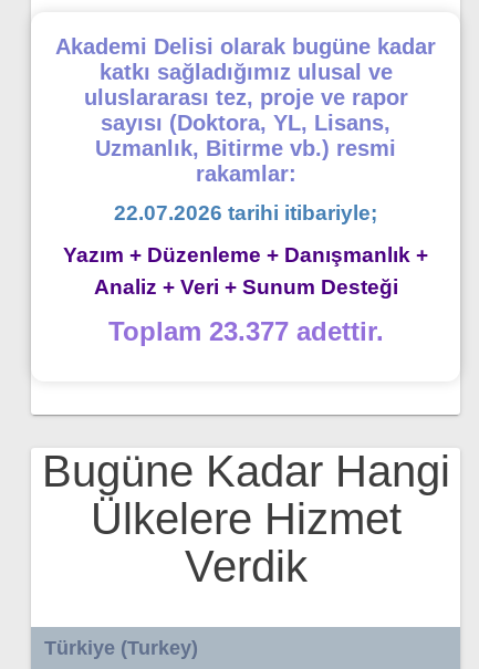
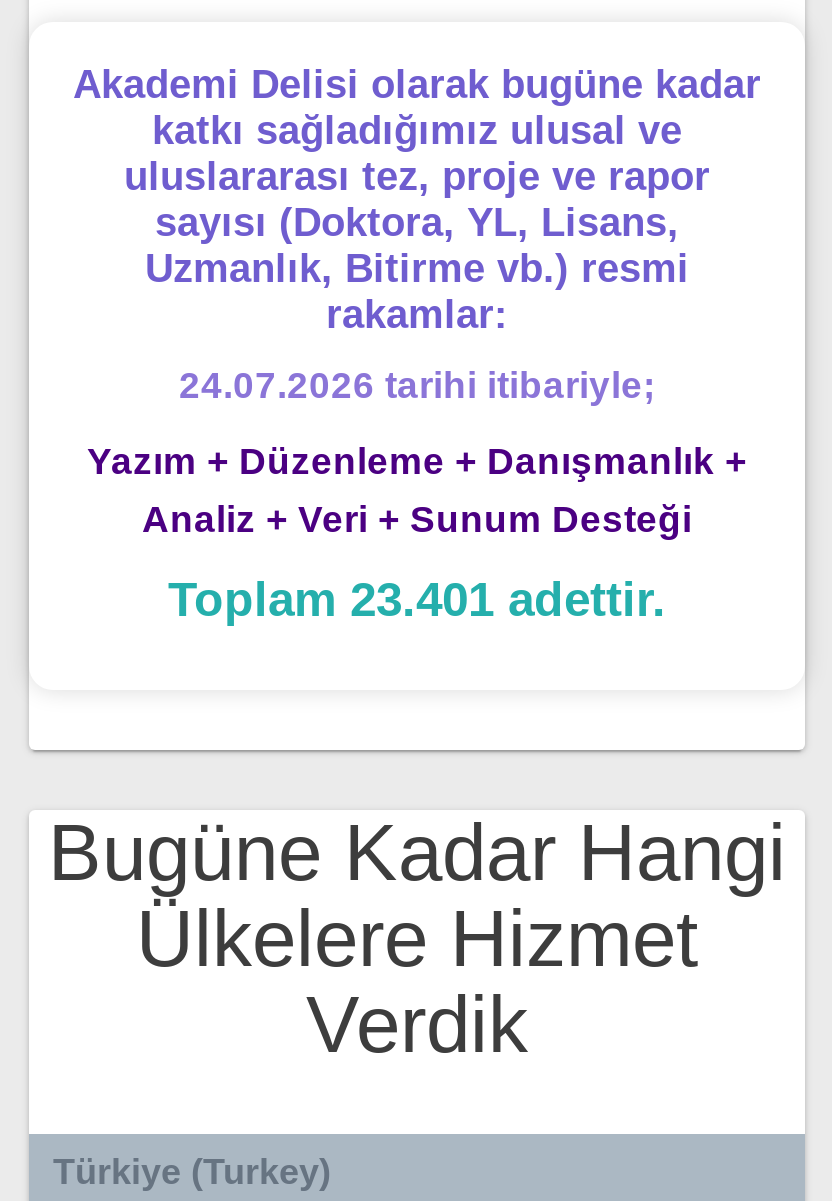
[114,201,377,225] 22.07.2026 tarihi itibariyle; -> [179,364,655,406] 24.07.2026 tarihi itibariyle;
[108,316,383,346] Toplam 23.377 adettir. -> [168,572,666,626] Toplam 23.401 adettir.

